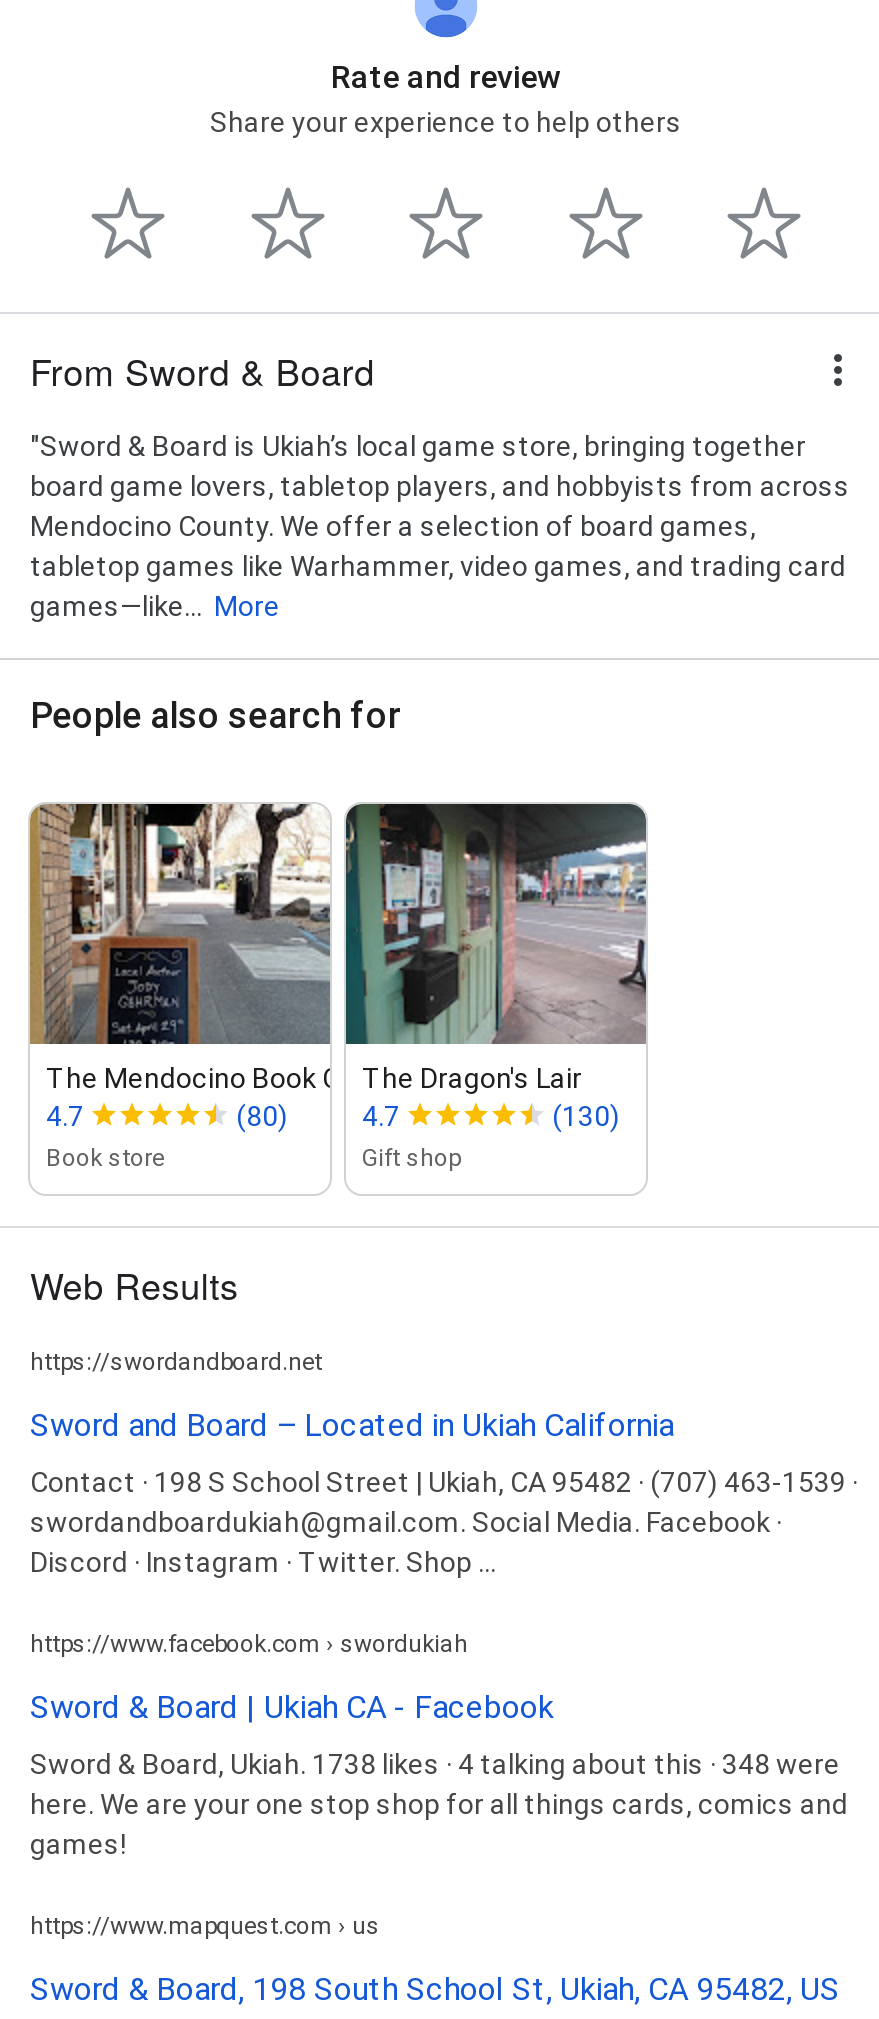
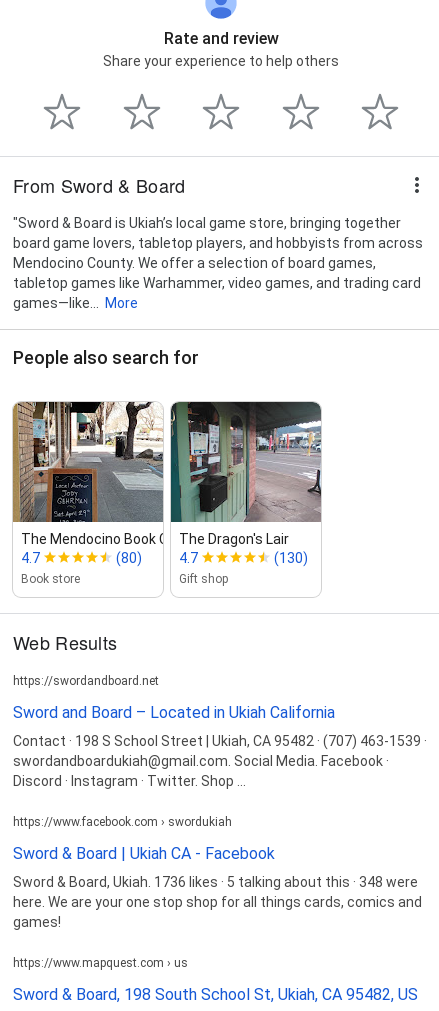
[30,1747,840,1779] Sword & Board, Ukiah. 1738 likes · 4 talking about this · 348 were -> [13,874,418,890] Sword & Board, Ukiah. 1736 likes · 5 talking about this · 348 were

